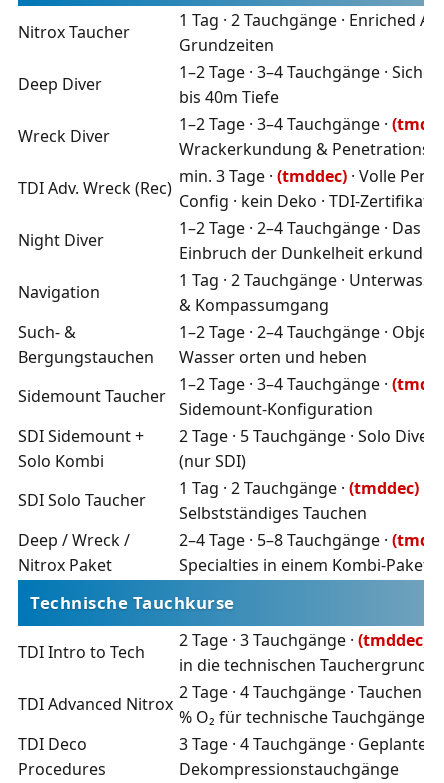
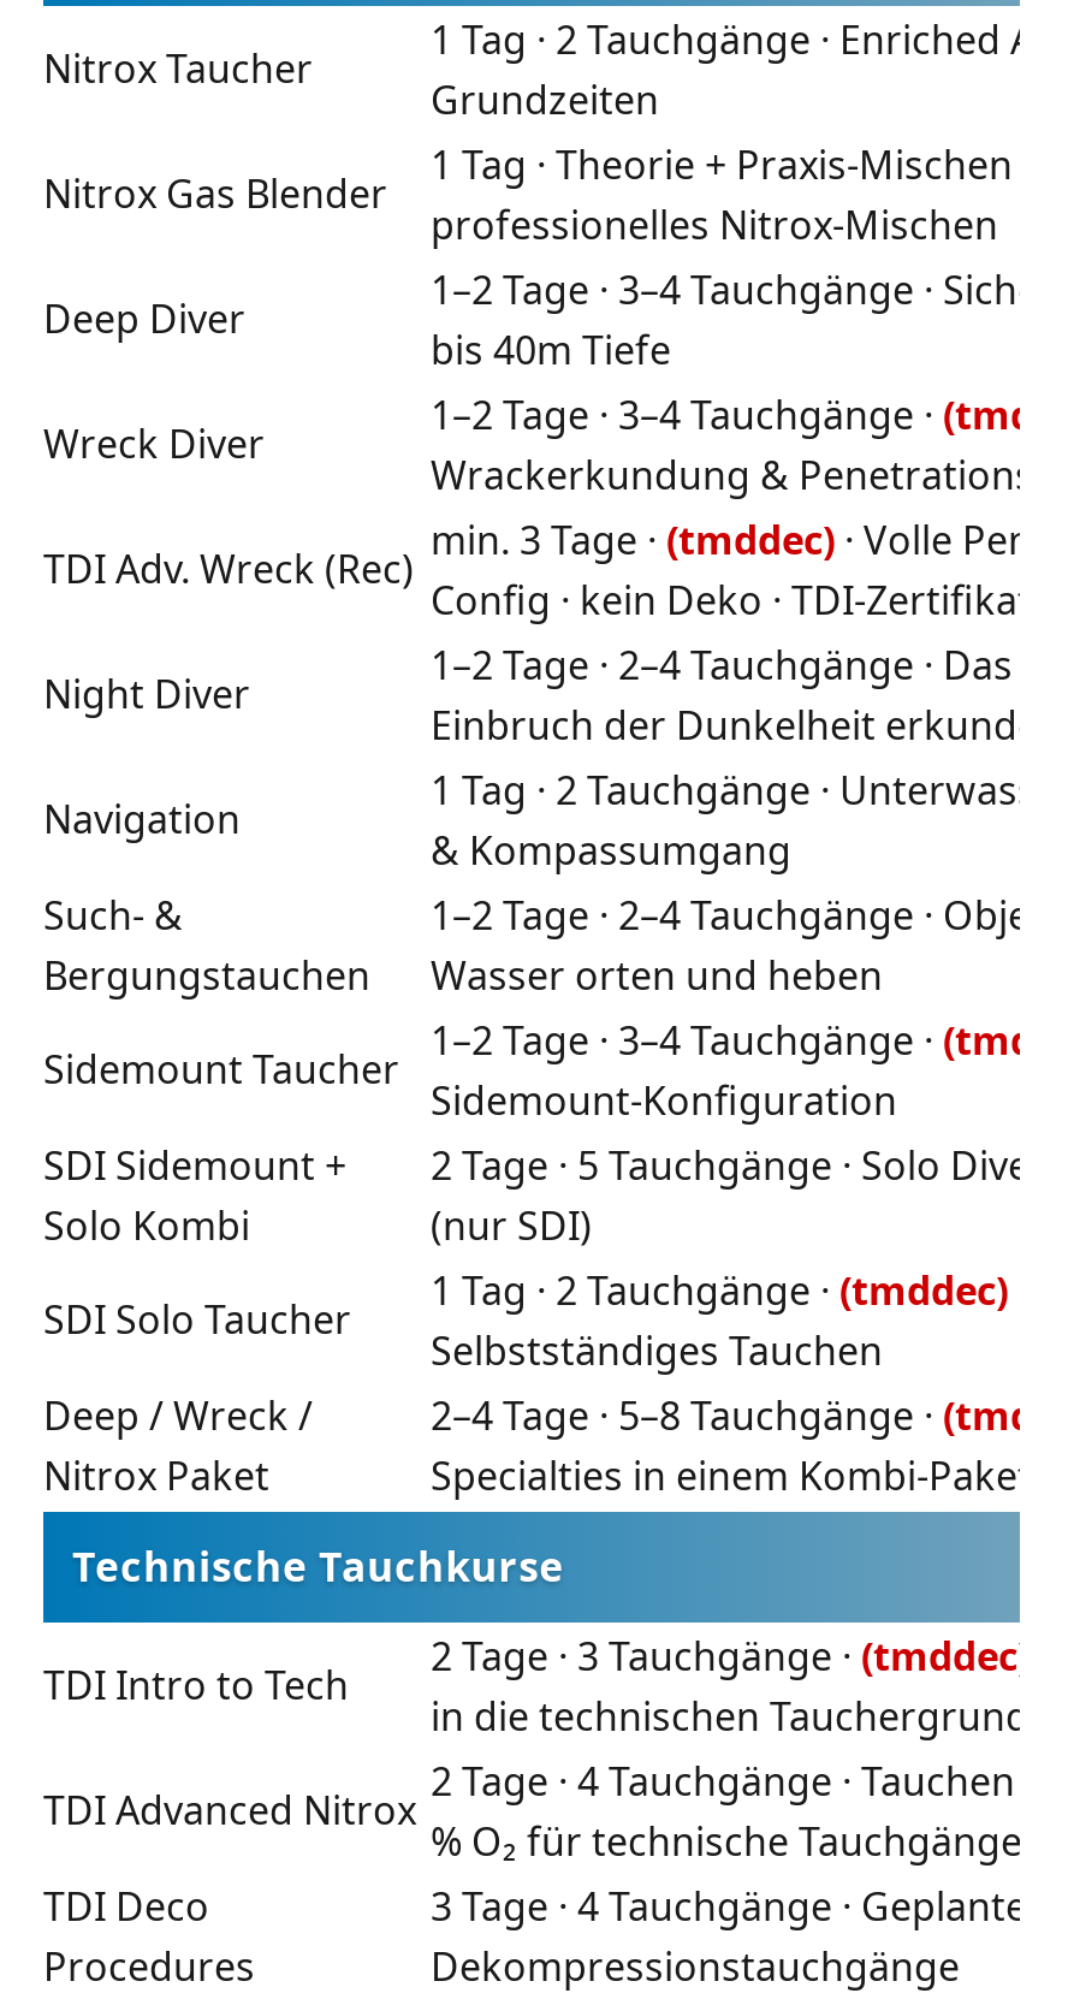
none -> [43,166,387,219] Nitrox Gas Blender
none -> [431,137,1032,250] 1 Tag · Theorie + Praxis-Mischen · | professionelles Nitrox-Mischen

